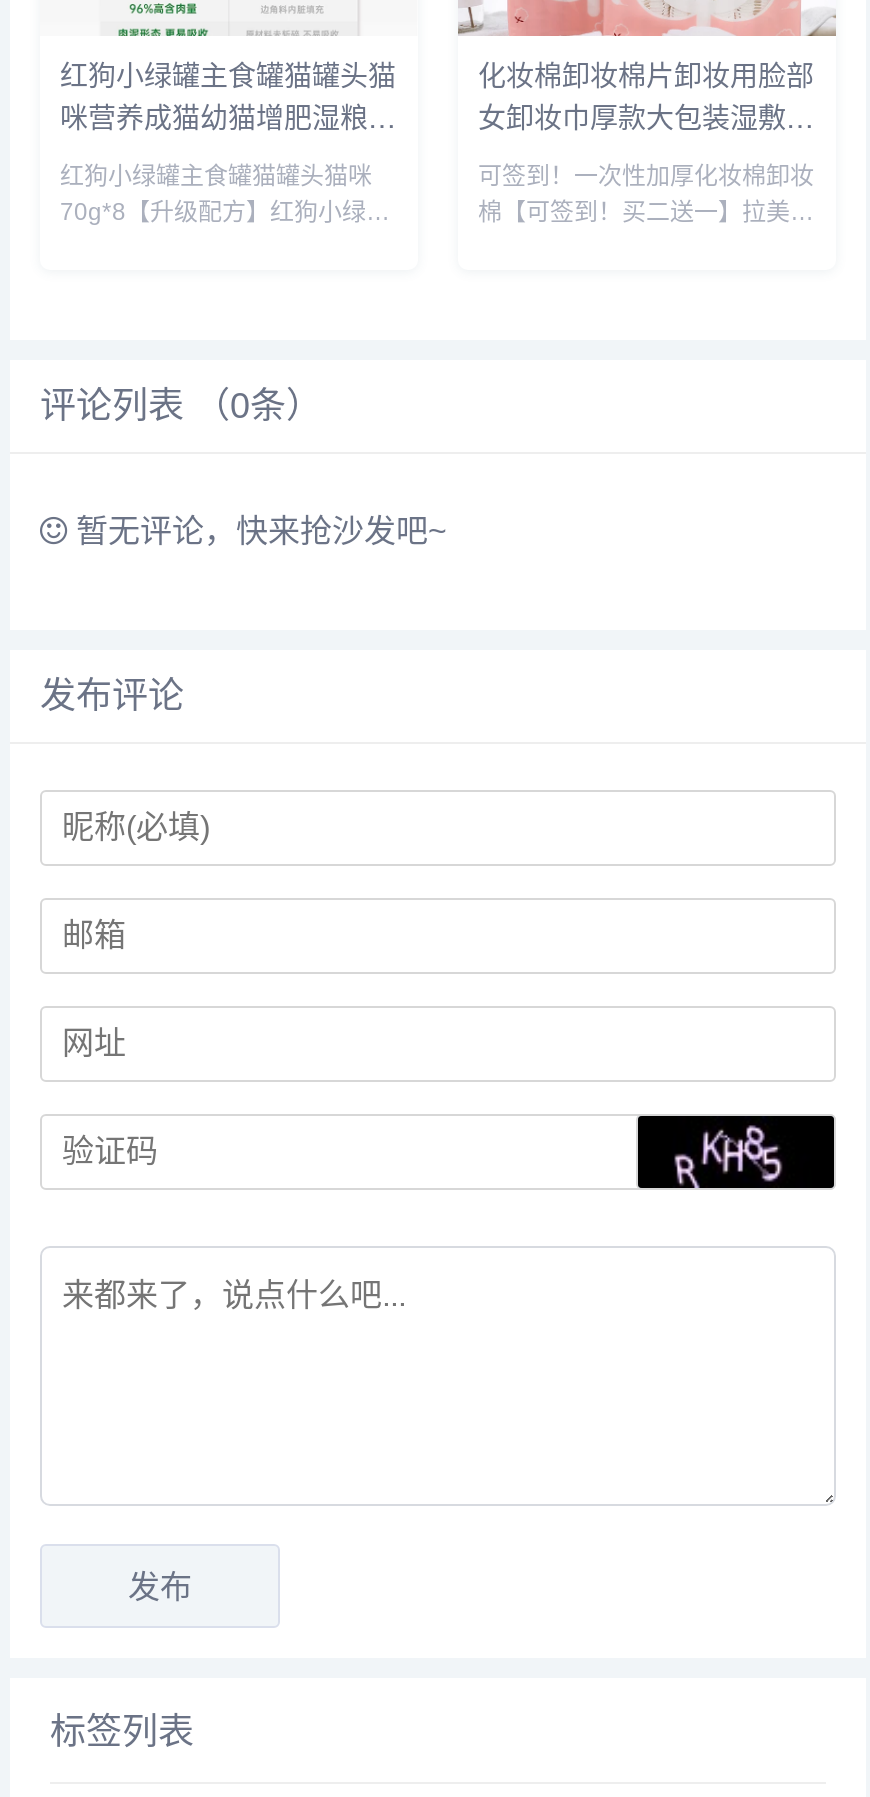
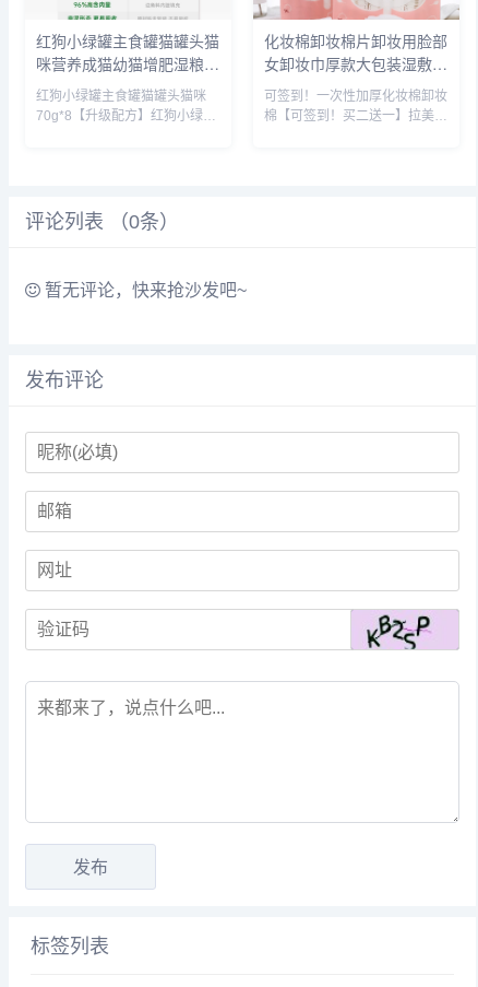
[636,1114,836,1190] [image] -> [351,610,458,651] [image]

